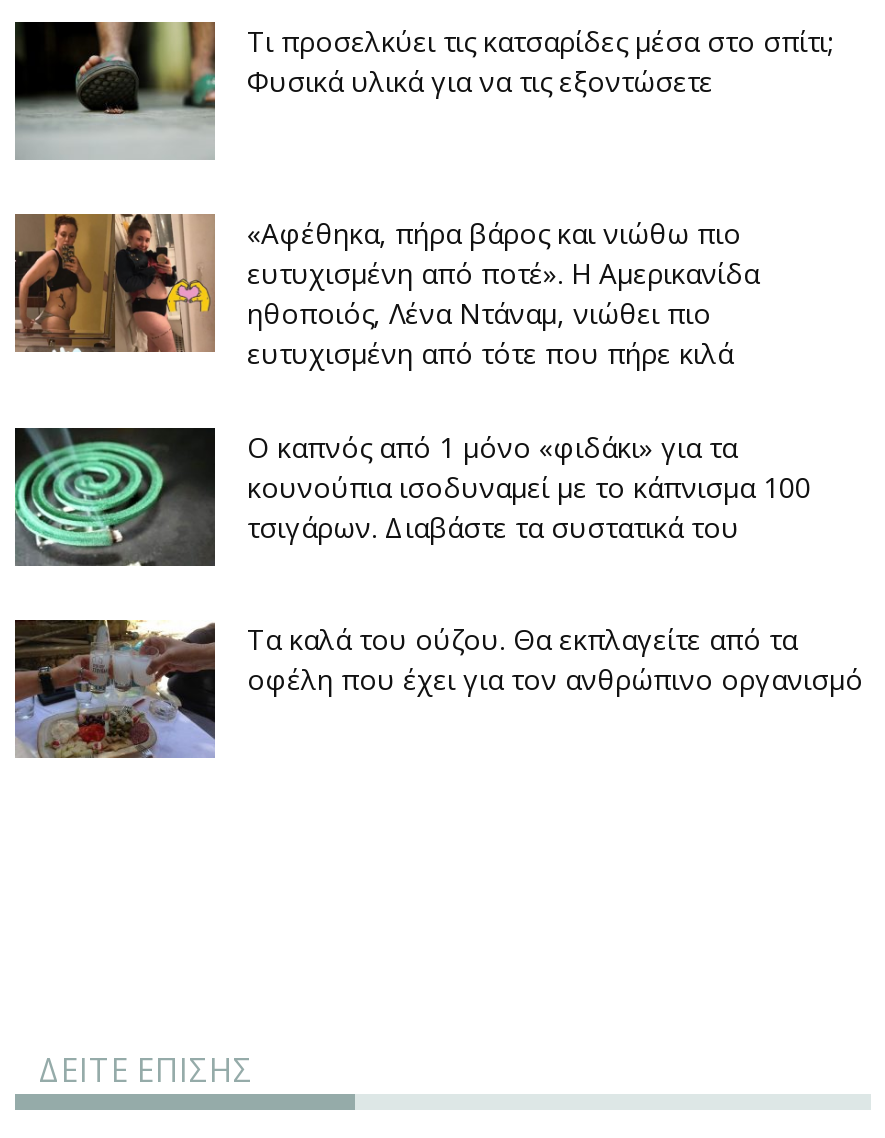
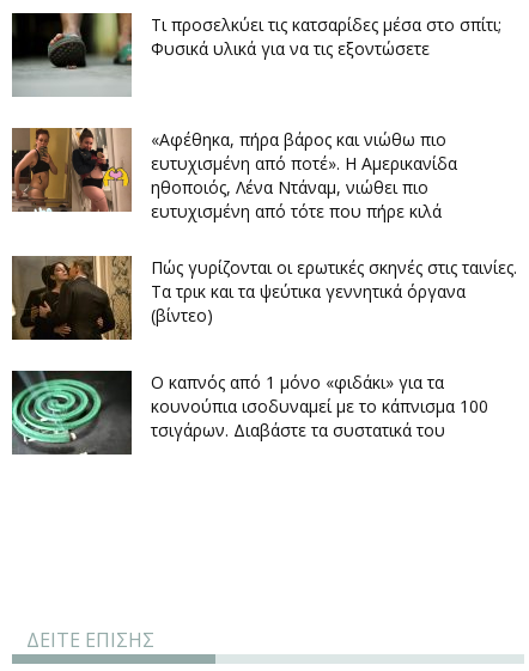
none -> [11,255,517,341] [image] | Πώς γυρίζονται οι ερωτικές σκηνές στις ταινίες. | Τα τρικ και τα ψεύτικα γεννητικά όργανα | (βίντεο)
moved [11,426,811,570] -> [10,370,488,456]: [image] | Ο καπνός από 1 μόνο «φιδάκι» για τα | κουνούπια ισοδυναμεί με το κάπνισμα 100 | τσιγάρων. Διαβάστε τα συστατικά του
[13,618,863,760] [image] | Τα καλά του ούζου. Θα εκπλαγείτε από τα | οφέλη που έχει για τον ανθρώπινο οργανισμό -> none

